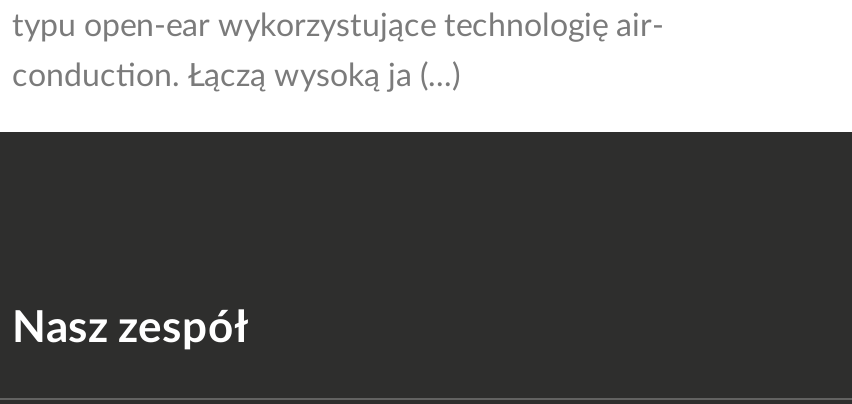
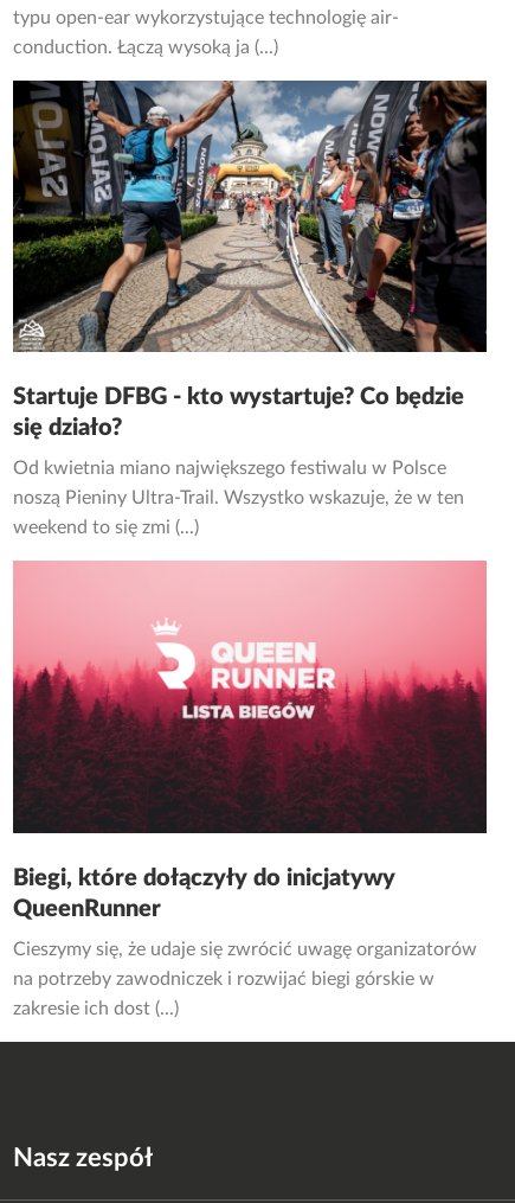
none -> [12,79,488,537] [image] | Startuje DFBG - kto wystartuje? Co będzie | się działo? | Od kwietnia miano największego festiwalu w Polsce | noszą Pieniny Ultra-Trail. Wszystko wskazuje, że w ten | weekend to się zmi (...)
none -> [12,559,488,1018] [image] | Biegi, które dołączyły do inicjatywy | QueenRunner | Cieszymy się, że udaje się zwrócić uwagę organizatorów | na potrzeby zawodniczek i rozwijać biegi górskie w | zakresie ich dost (...)

